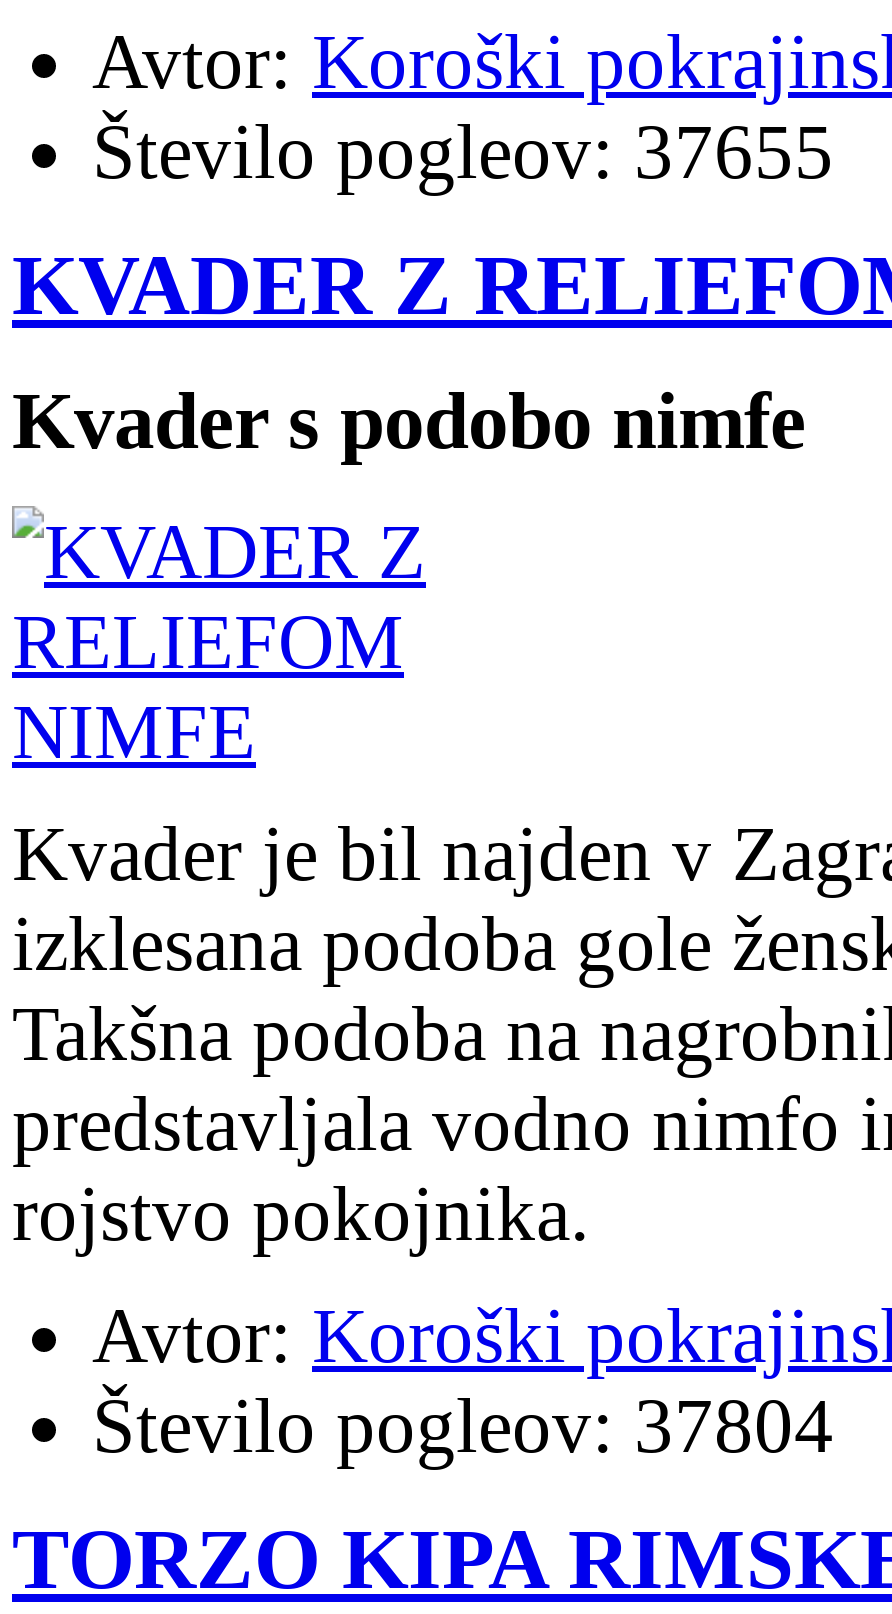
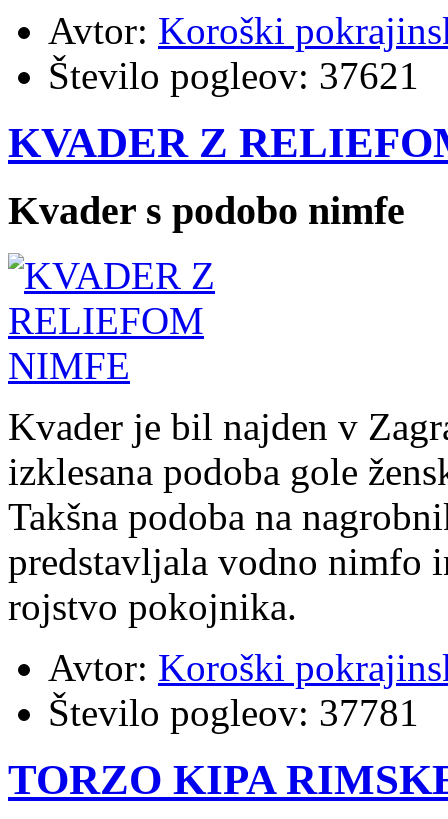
[92,108,834,194] Število pogleov: 37655 -> [48,54,419,97] Število pogleov: 37621
[92,1381,834,1467] Število pogleov: 37804 -> [48,691,419,734] Število pogleov: 37781

